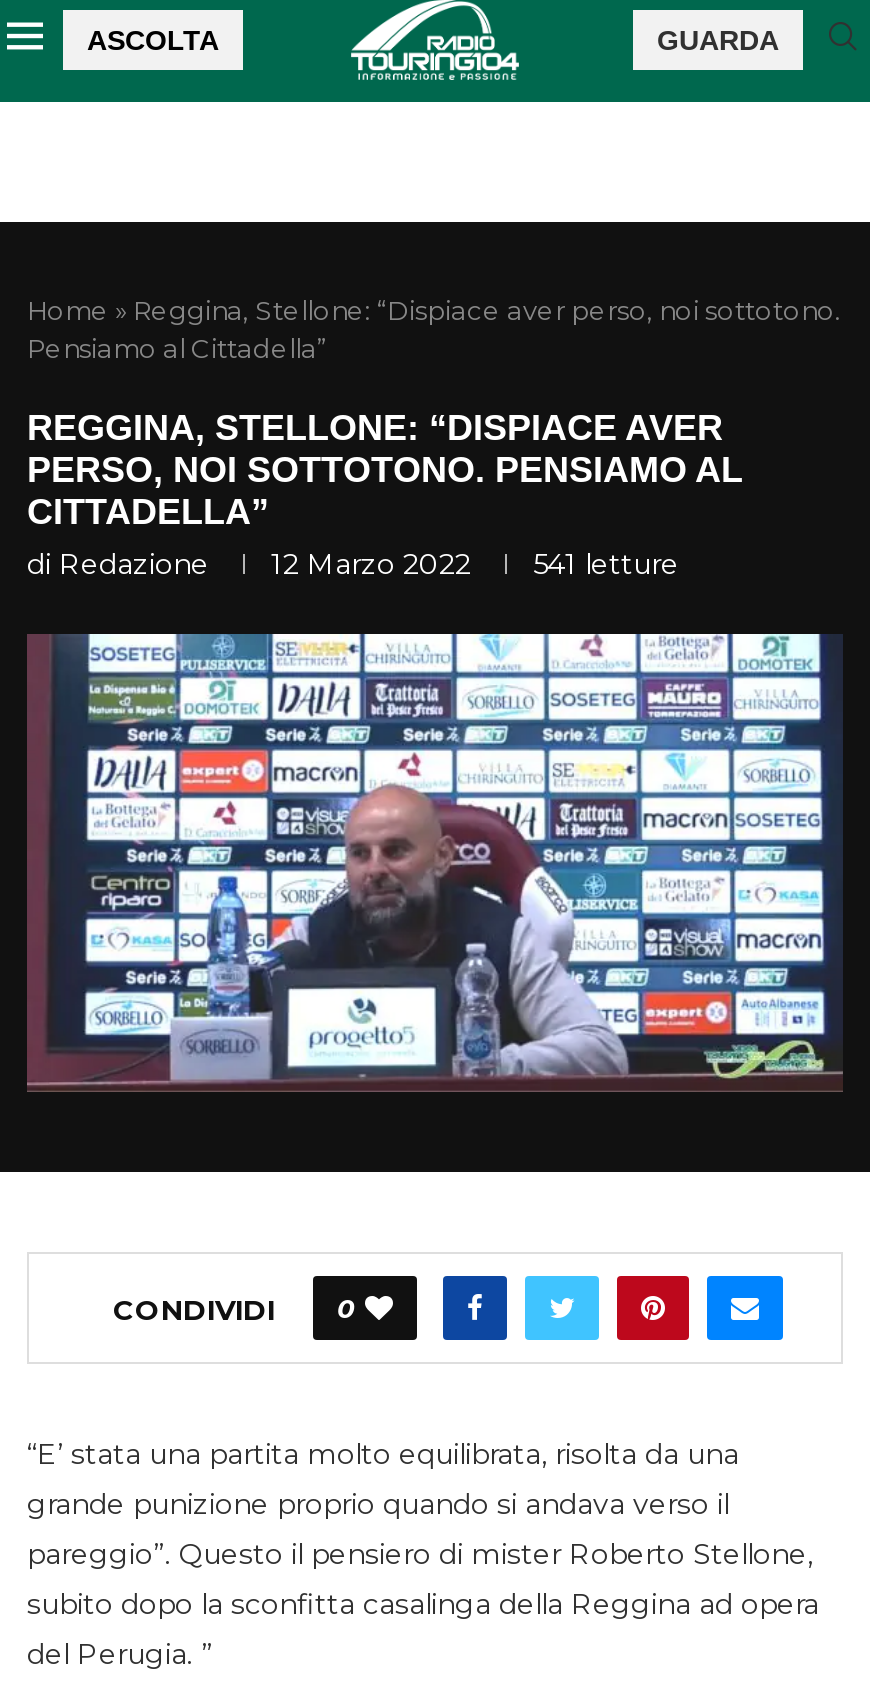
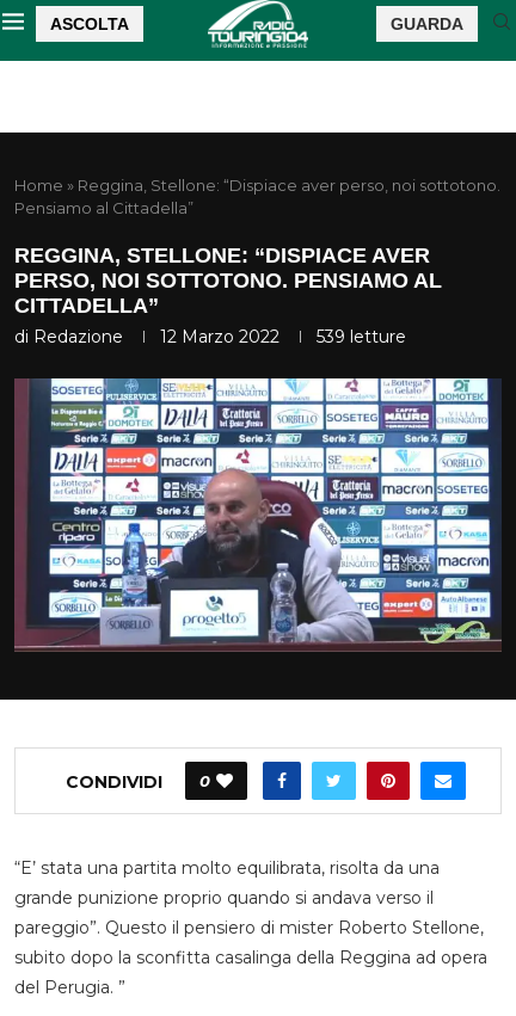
[27,546,679,582] di Redazione 12 Marzo 2022 541 letture -> [14,326,406,347] di Redazione 12 Marzo 2022 539 letture

